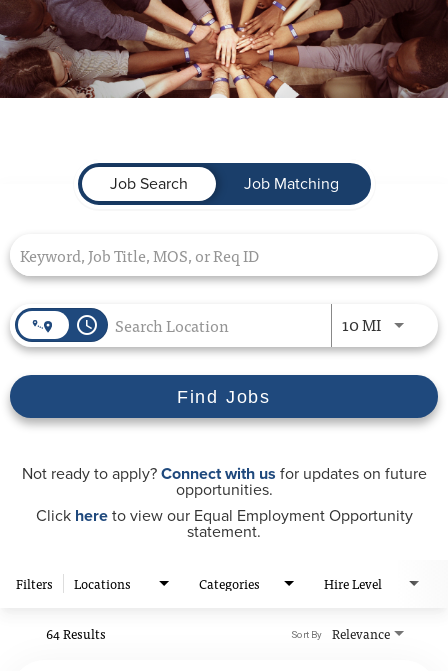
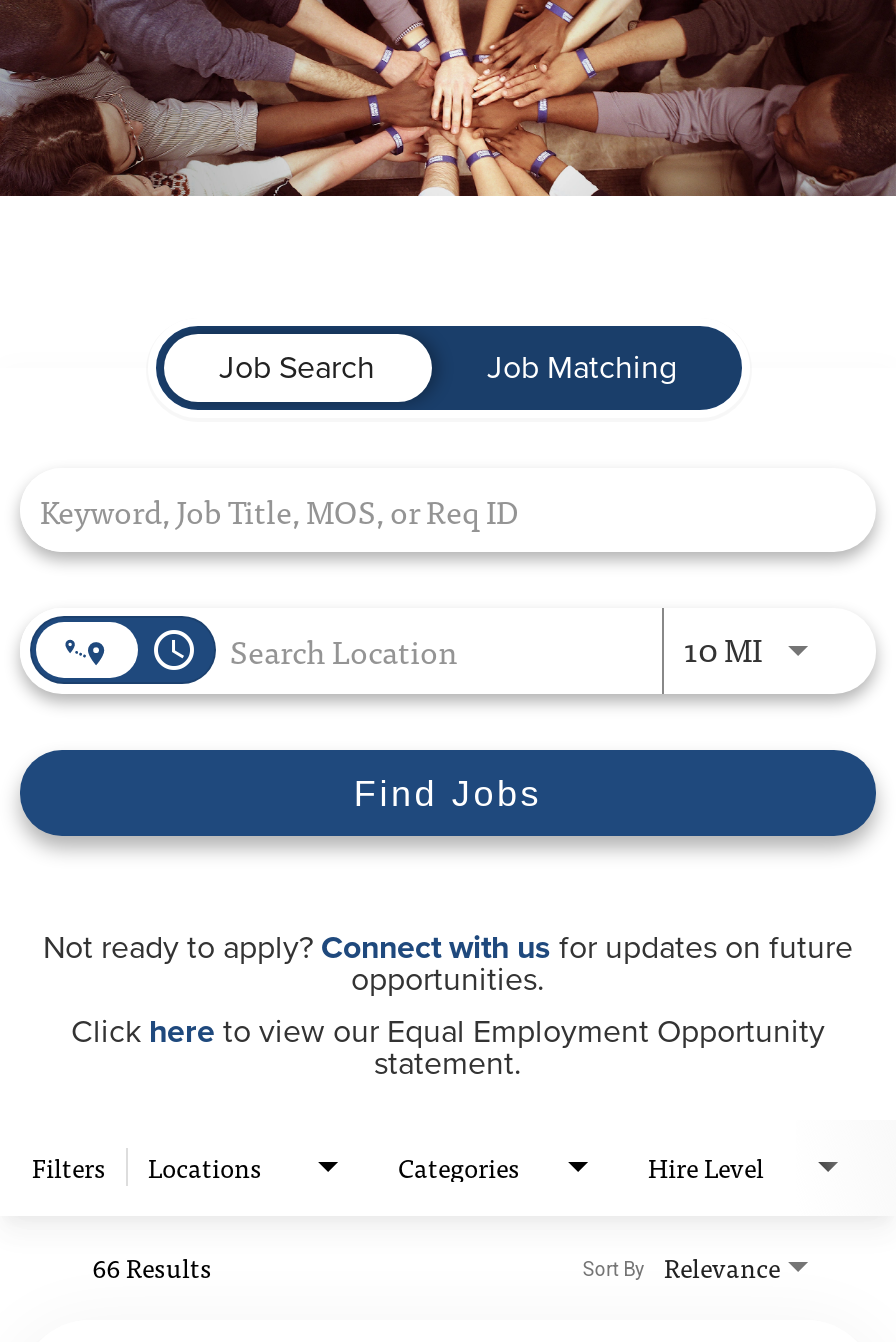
[46,623,106,644] 64 Results -> [92,1246,212,1288] 66 Results

